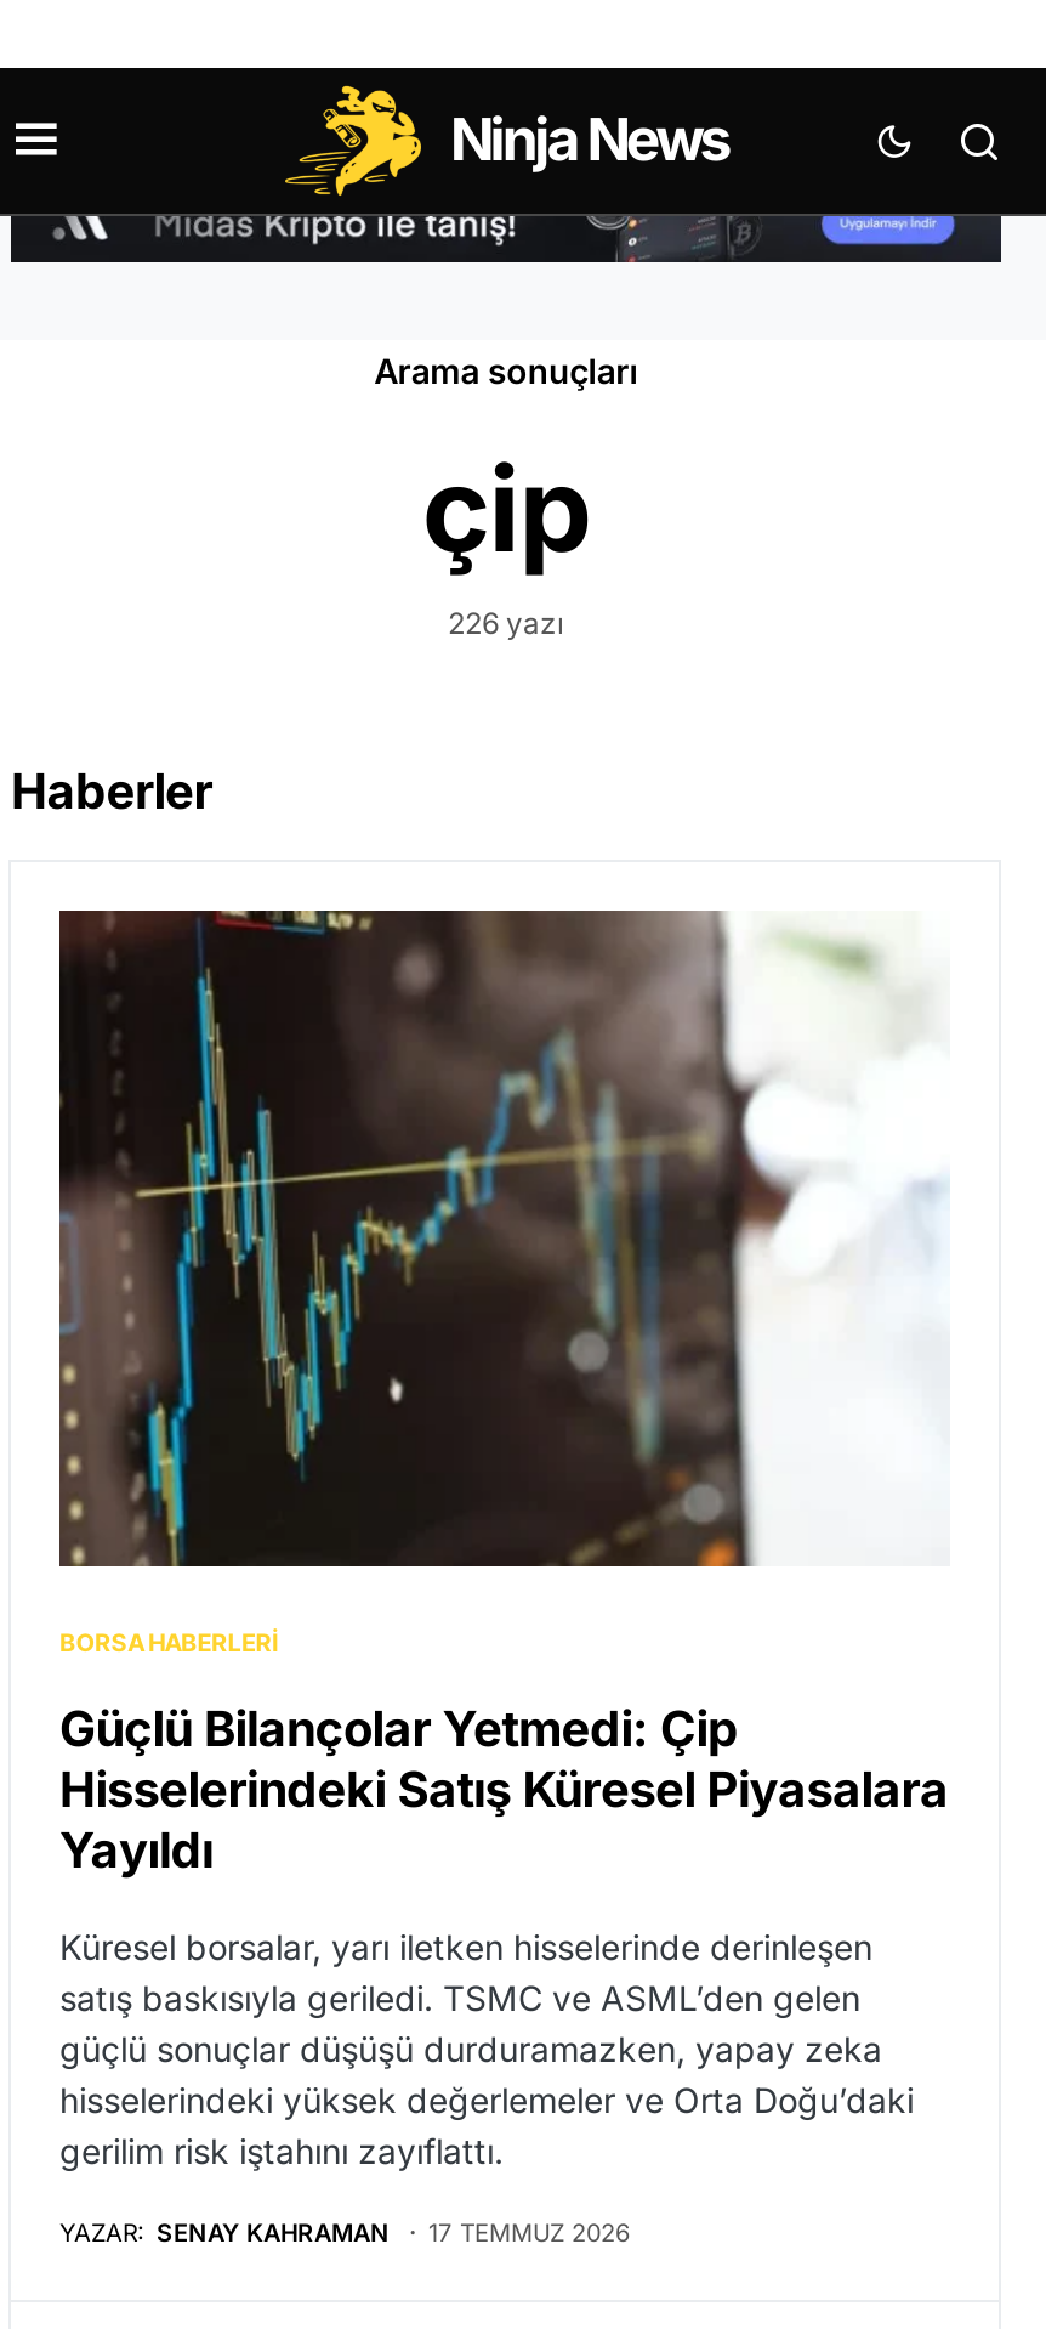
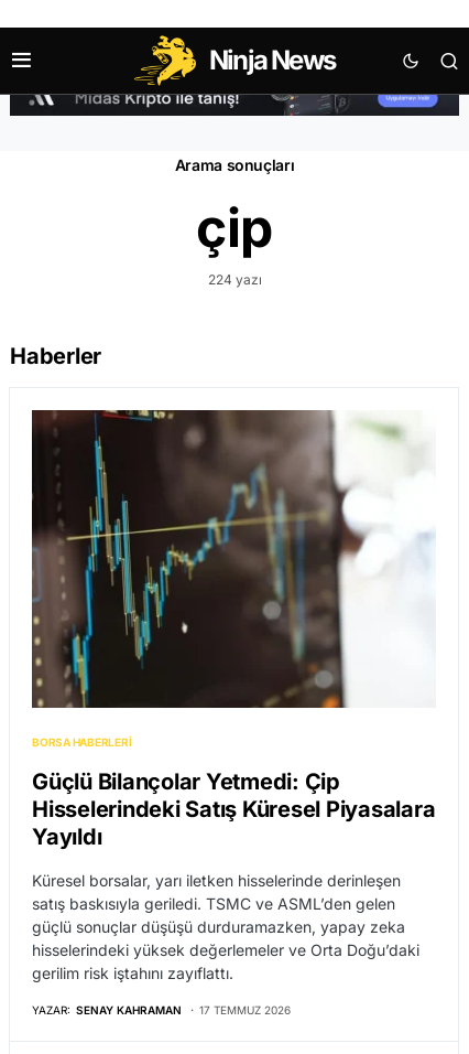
[448,604,564,640] 226 yazı -> [208,271,261,288] 224 yazı

